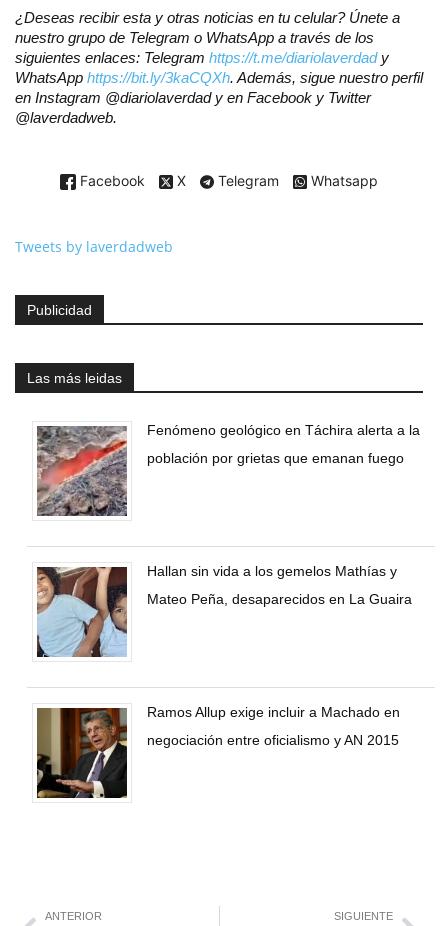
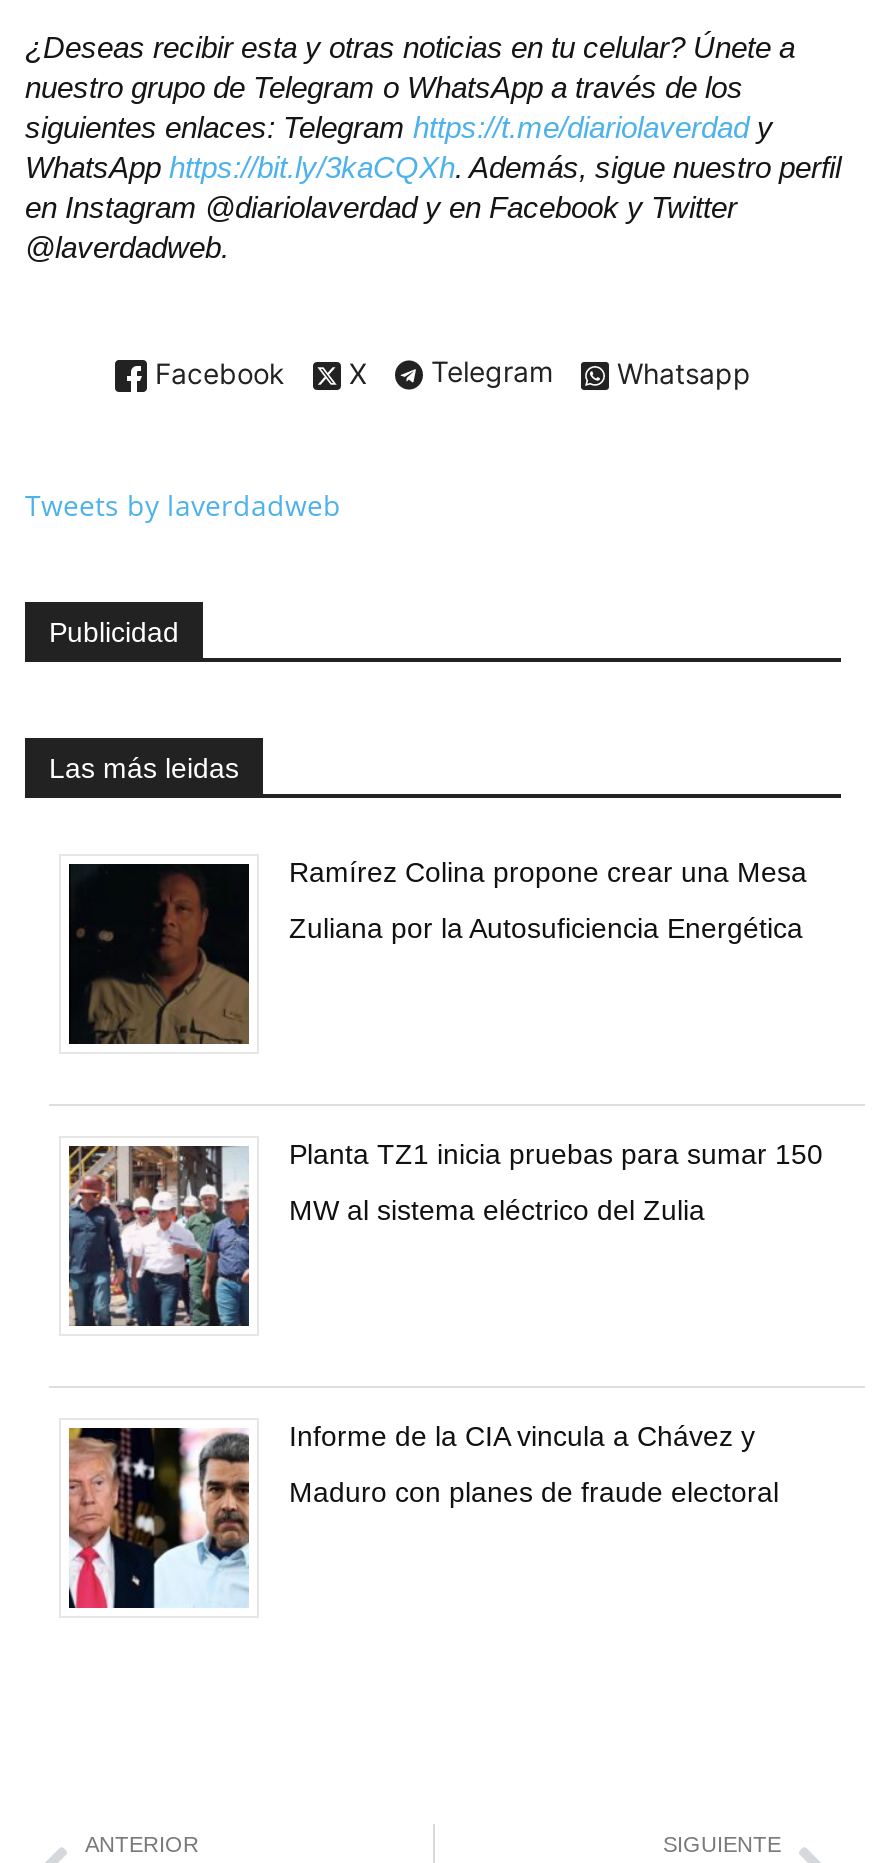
[36,422,420,517] [image] | Fenómeno geológico en Táchira alerta a la -> [67,855,807,1045] [image] | Ramírez Colina propone crear una Mesa
[147,450,404,466] población por grietas que emanan fuego -> [289,911,803,943] Zuliana por la Autosuficiencia Energética
[36,563,397,658] [image] | Hallan sin vida a los gemelos Mathías y -> [67,1137,823,1329] [image] | Planta TZ1 inicia pruebas para sumar 150
[147,591,412,607] Mateo Peña, desaparecidos en La Guaira -> [289,1193,705,1225] MW al sistema eléctrico del Zulia
[36,704,400,799] [image] | Ramos Allup exige incluir a Machado en -> [67,1419,755,1611] [image] | Informe de la CIA vincula a Chávez y
[147,732,399,748] negociación entre oficialismo y AN 2015 -> [289,1475,779,1507] Maduro con planes de fraude electoral

